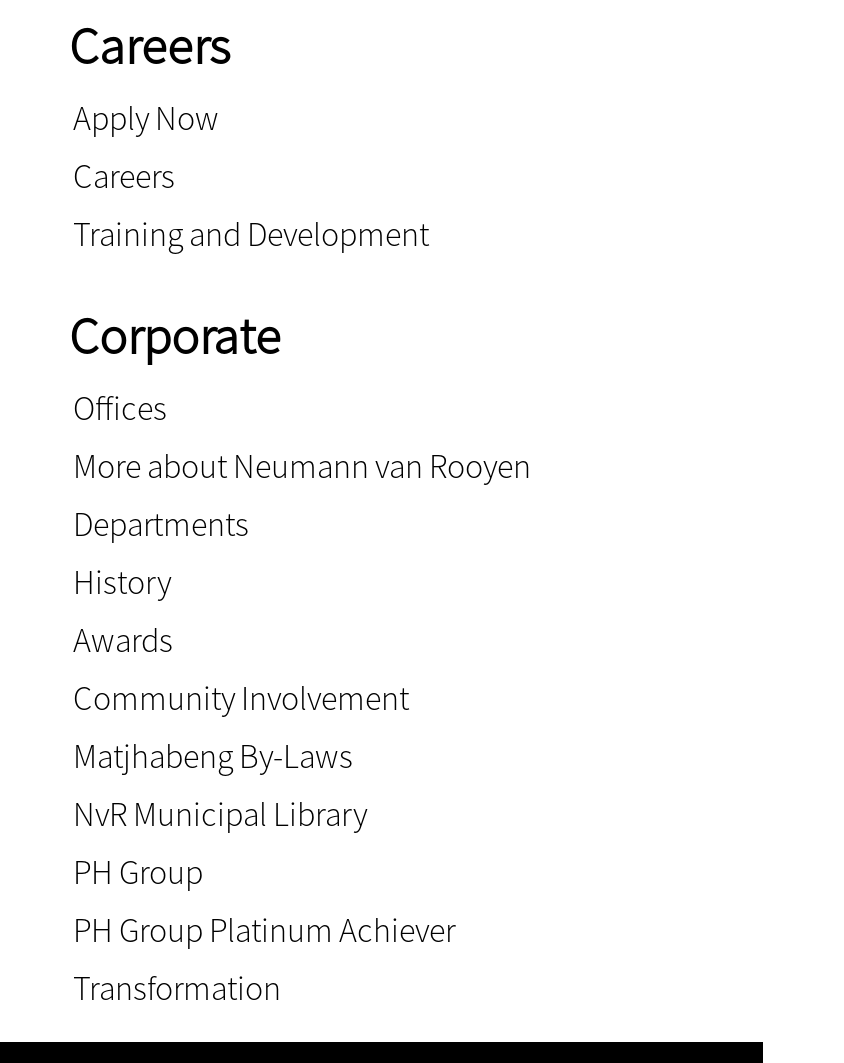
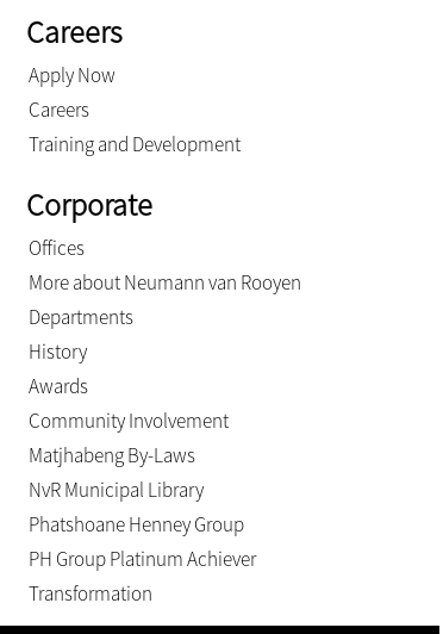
[73,849,203,893] PH Group -> [29,511,244,537] Phatshoane Henney Group

